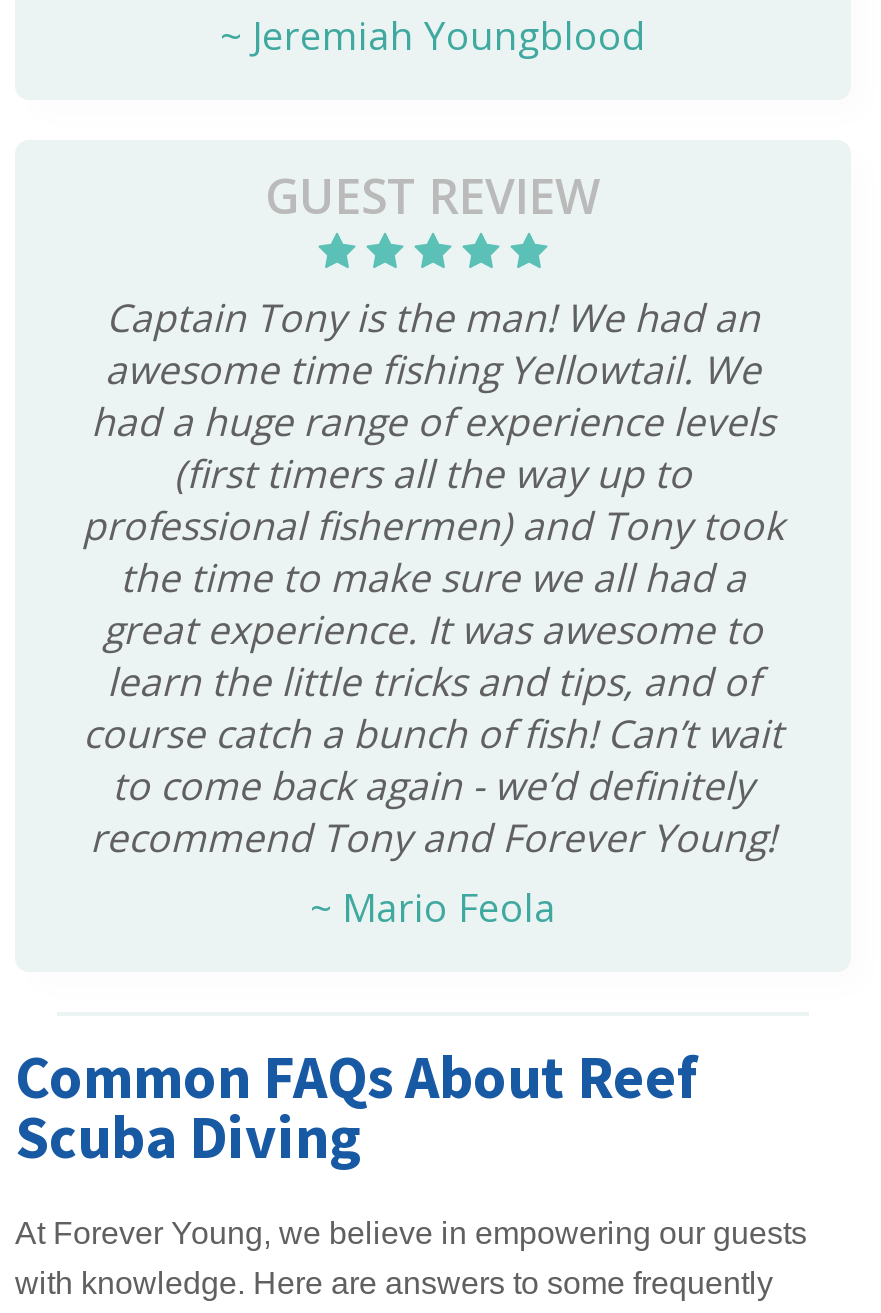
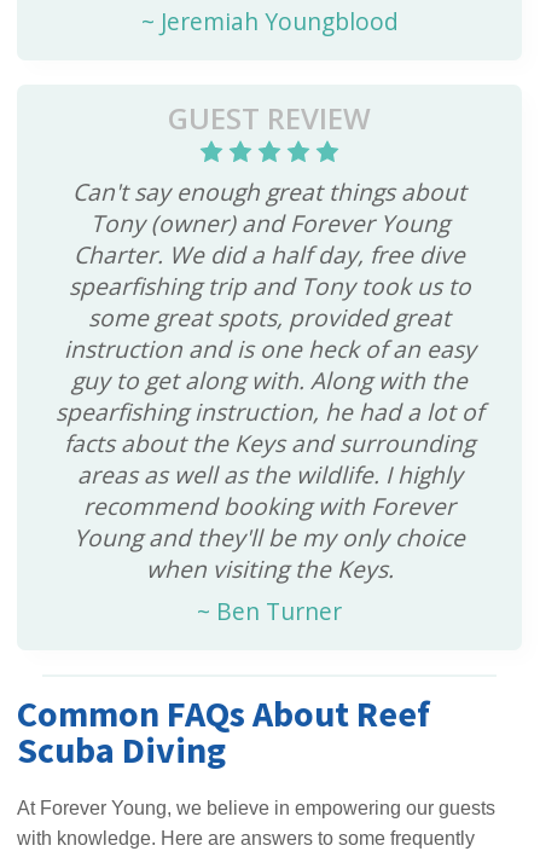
[82,291,784,935] Captain Tony is the man! We had an | awesome time fishing Yellowtail. We | had a huge range of experience levels | (first timers all the way up to | professional fishermen) and Tony took | the time to make sure we all had a | great experience. It was awesome to | learn the little tricks and tips, and of | course catch a bunch of fish! Can’t wait | to come back again - we’d definitely | recommend Tony and Forever Young! | ~ Mario Feola -> [56,176,483,628] Can't say enough great things about | Tony (owner) and Forever Young | Charter. We did a half day, free dive | spearfishing trip and Tony took us to | some great spots, provided great | instruction and is one heck of an easy | guy to get along with. Along with the | spearfishing instruction, he had a lot of | facts about the Keys and surrounding | areas as well as the wildlife. I highly | recommend booking with Forever | Young and they'll be my only choice | when visiting the Keys. | ~ Ben Turner

